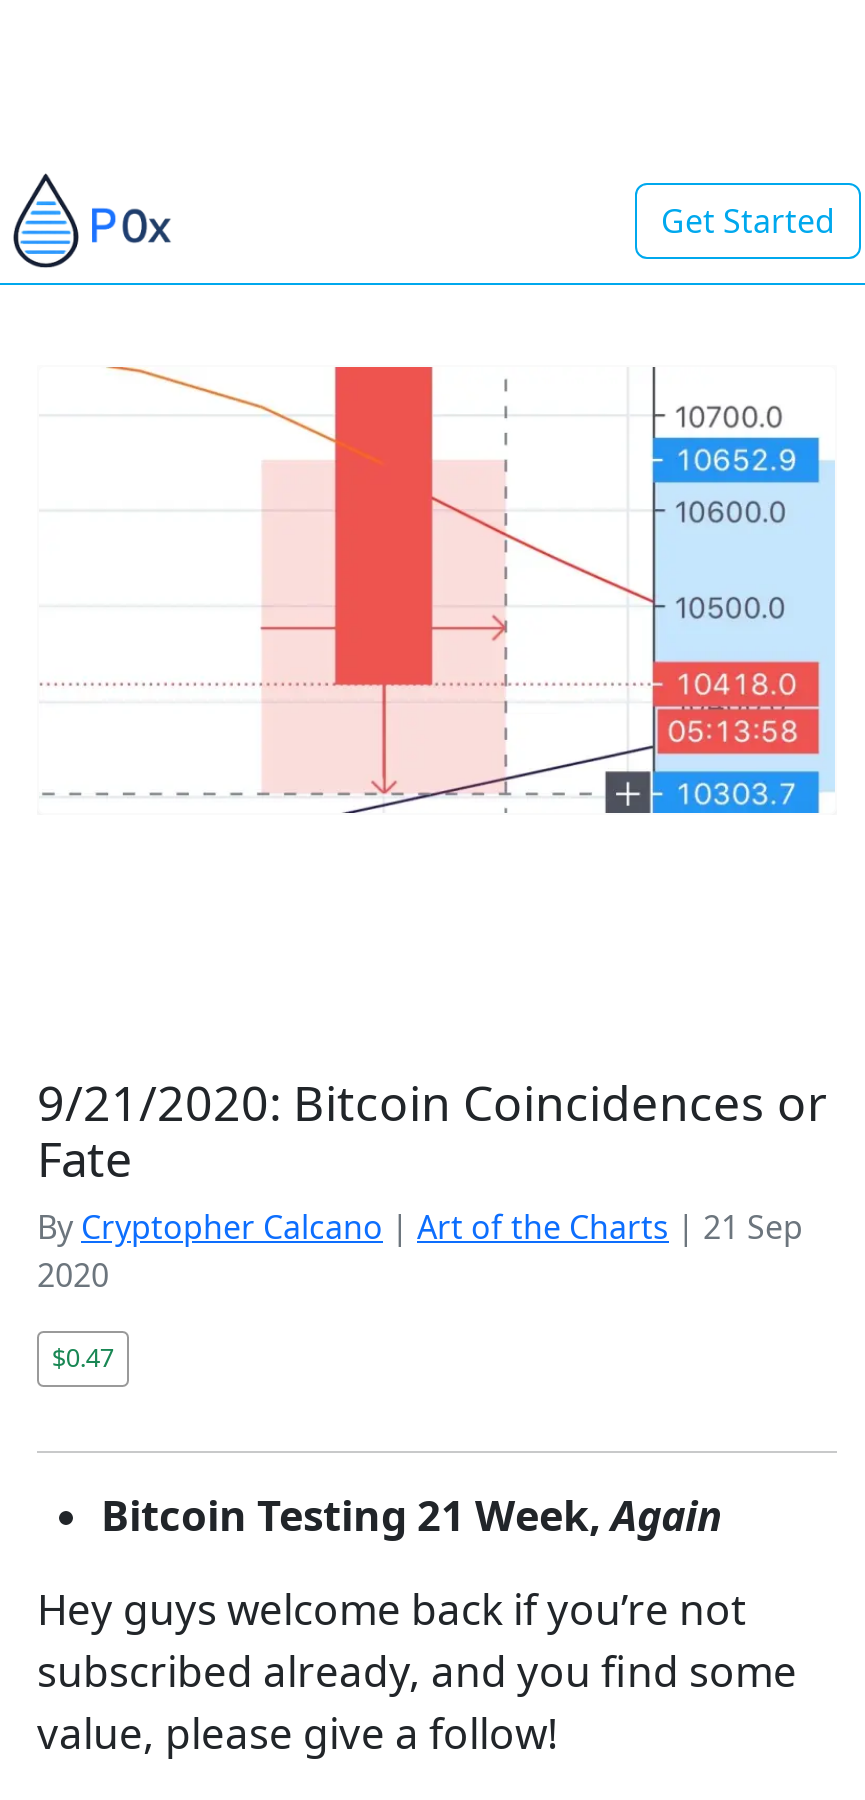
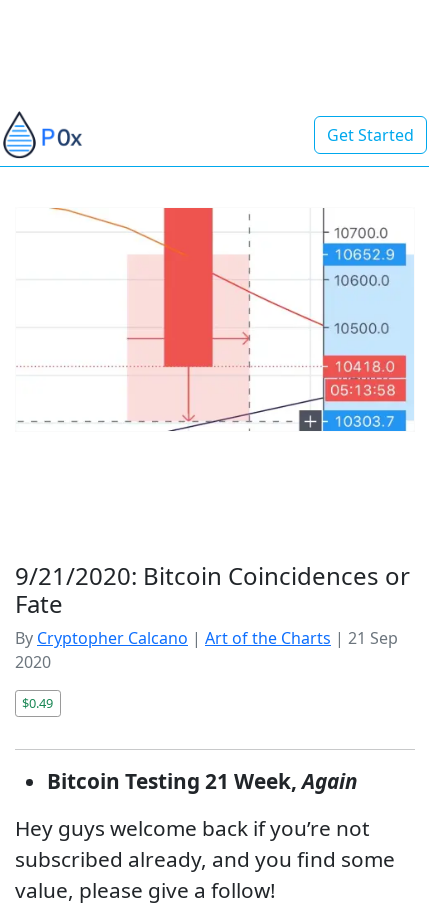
[52,1340,114,1376] $0.47 -> [22,694,53,712] $0.49

